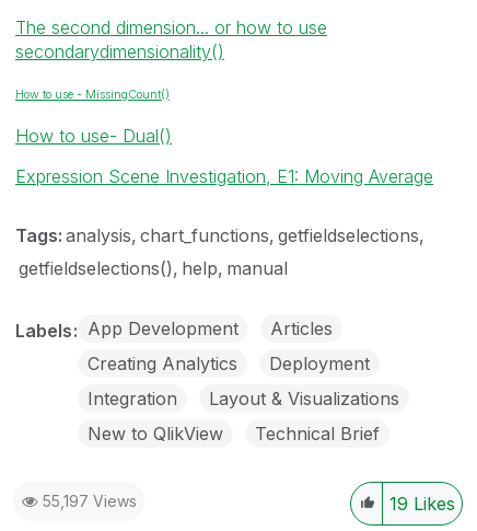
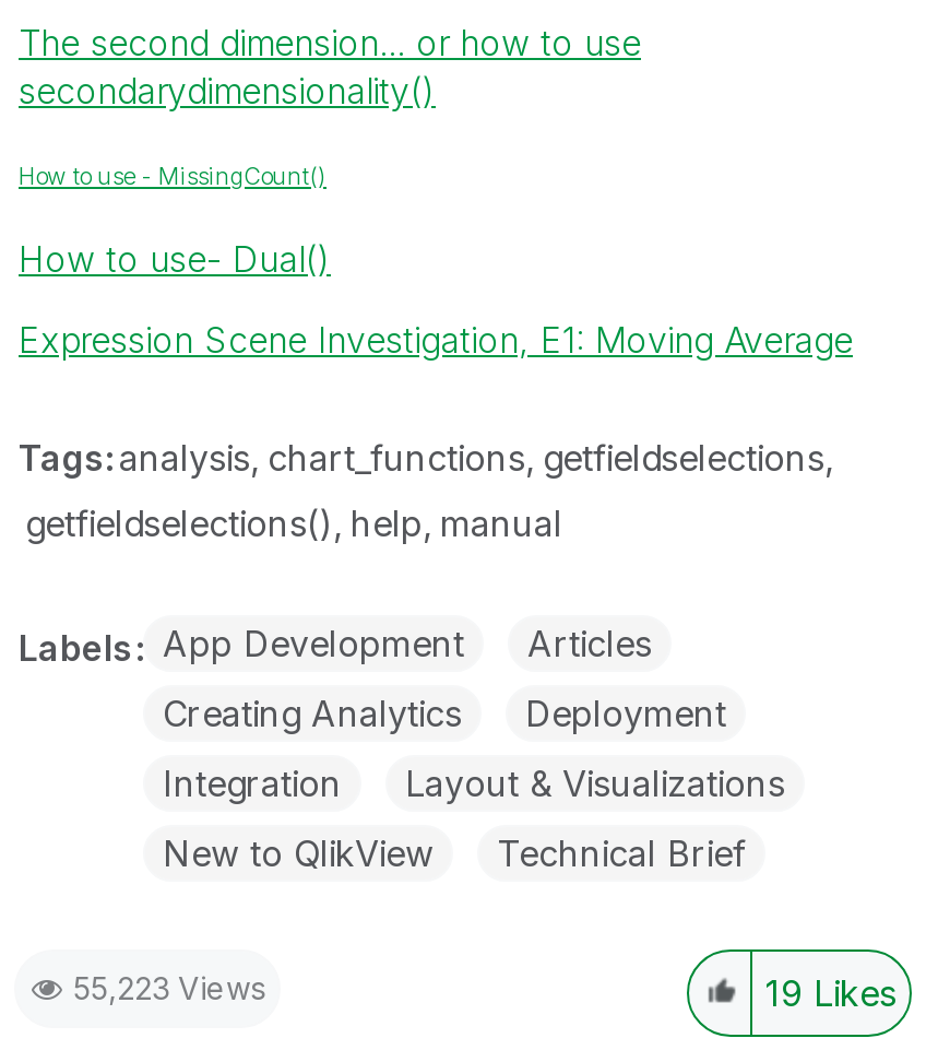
[43,491,137,510] 55,197 Views -> [73,968,265,1005] 55,223 Views

